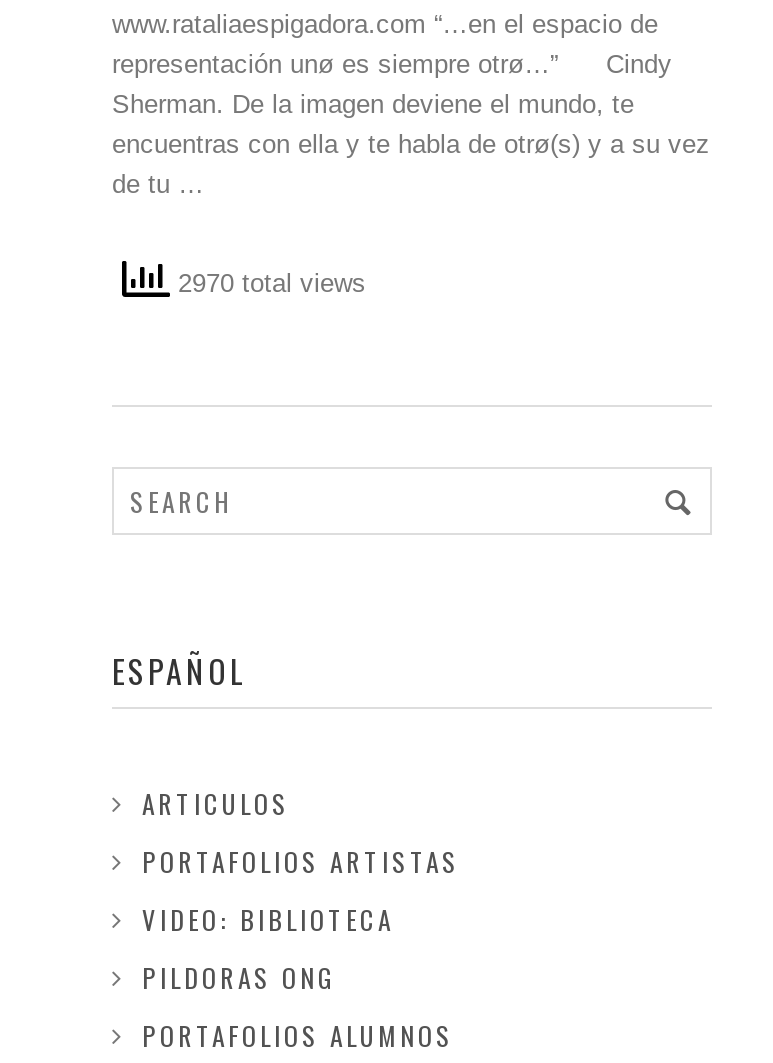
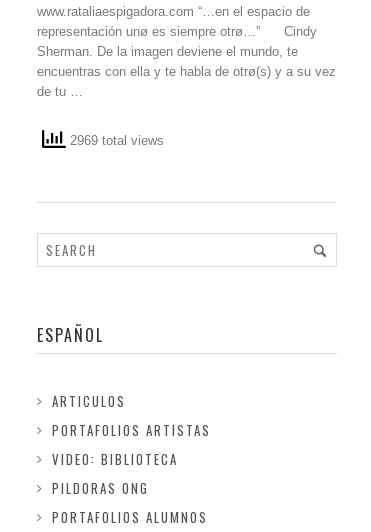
[170,267,366,297] 2970 total views -> [66,133,164,148] 2969 total views

